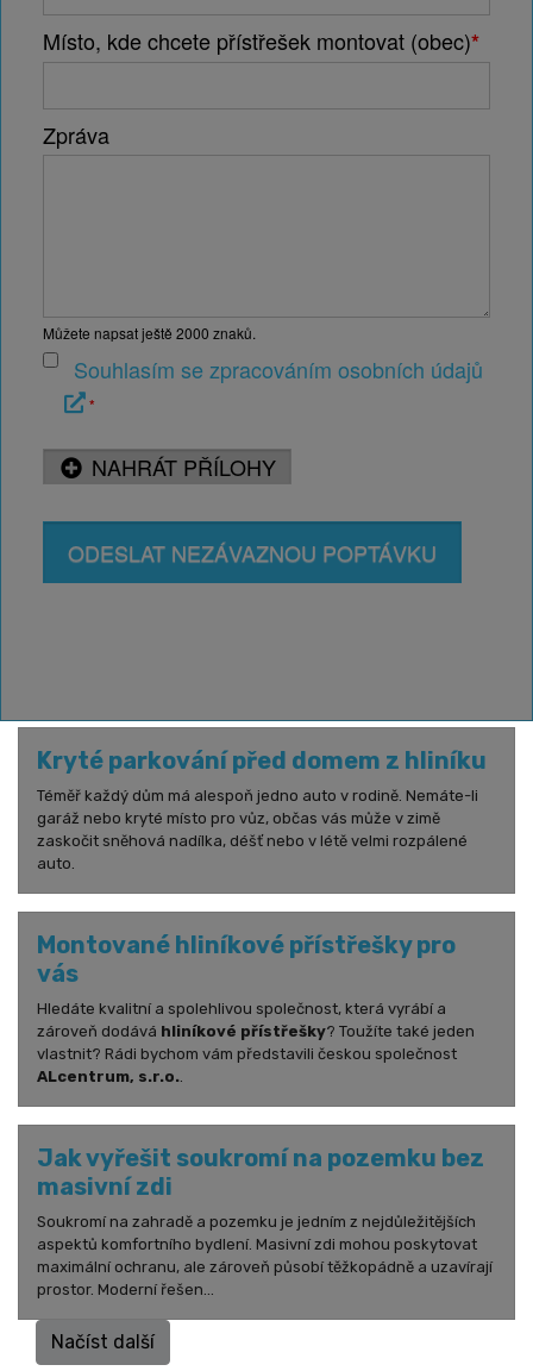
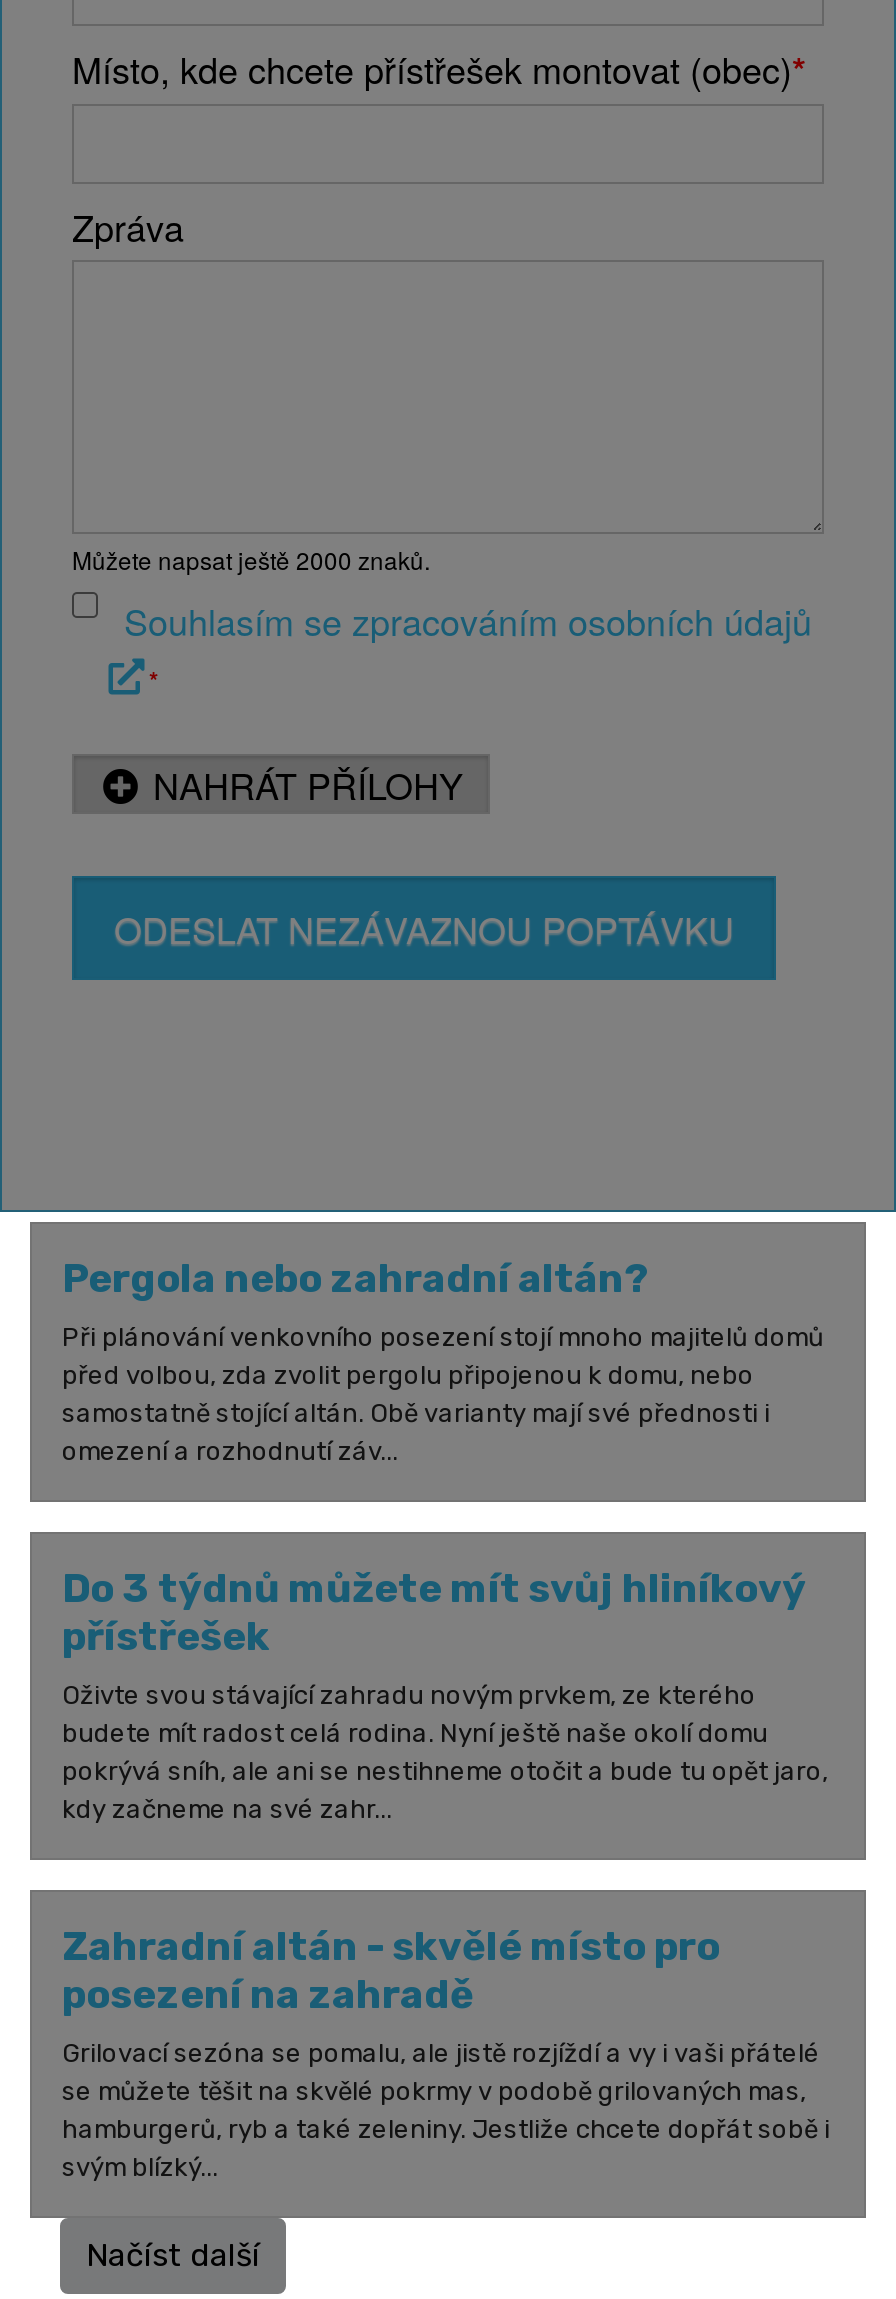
[37,746,487,872] Kryté parkování před domem z hliníku | Téměř každý dům má alespoň jedno auto v rodině. Nemáte-li | garáž nebo kryté místo pro vůz, občas vás může v zimě | zaskočit sněhová nadílka, déšť nebo v létě velmi rozpálené | auto. -> [62,1253,824,1465] Pergola nebo zahradní altán? | Při plánování venkovního posezení stojí mnoho majitelů domů | před volbou, zda zvolit pergolu připojenou k domu, nebo | samostatně stojící altán. Obě varianty mají své přednosti i | omezení a rozhodnutí záv...
[37,930,475,1085] Montované hliníkové přístřešky pro | vás | Hledáte kvalitní a spolehlivou společnost, která vyrábí a | zároveň dodává hliníkové přístřešky? Toužíte také jeden | vlastnit? Rádi bychom vám představili českou společnost | ALcentrum, s.r.o.. -> [62,1563,828,1823] Do 3 týdnů můžete mít svůj hliníkový | přístřešek | Oživte svou stávající zahradu novým prvkem, ze kterého | budete mít radost celá rodina. Nyní ještě naše okolí domu | pokrývá sníh, ale ani se nestihneme otočit a bude tu opět jaro, | kdy začneme na své zahr...
[37,1143,493,1298] Jak vyřešit soukromí na pozemku bez | masivní zdi | Soukromí na zahradě a pozemku je jedním z nejdůležitějších | aspektů komfortního bydlení. Masivní zdi mohou poskytovat | maximální ochranu, ale zároveň působí těžkopádně a uzavírají | prostor. Moderní řešen... -> [62,1921,830,2181] Zahradní altán - skvělé místo pro | posezení na zahradě | Grilovací sezóna se pomalu, ale jistě rozjíždí a vy i vaši přátelé | se můžete těšit na skvělé pokrmy v podobě grilovaných mas, | hamburgerů, ryb a také zeleniny. Jestliže chcete dopřát sobě i | svým blízký...

